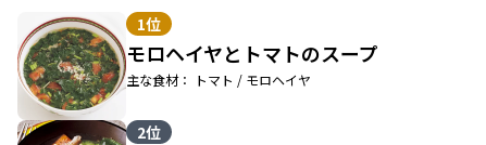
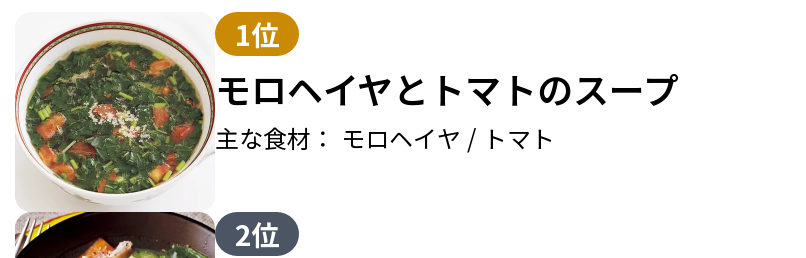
[126,71,311,89] 主な食材： トマト / モロヘイヤ -> [215,120,555,154] 主な食材： モロヘイヤ / トマト

